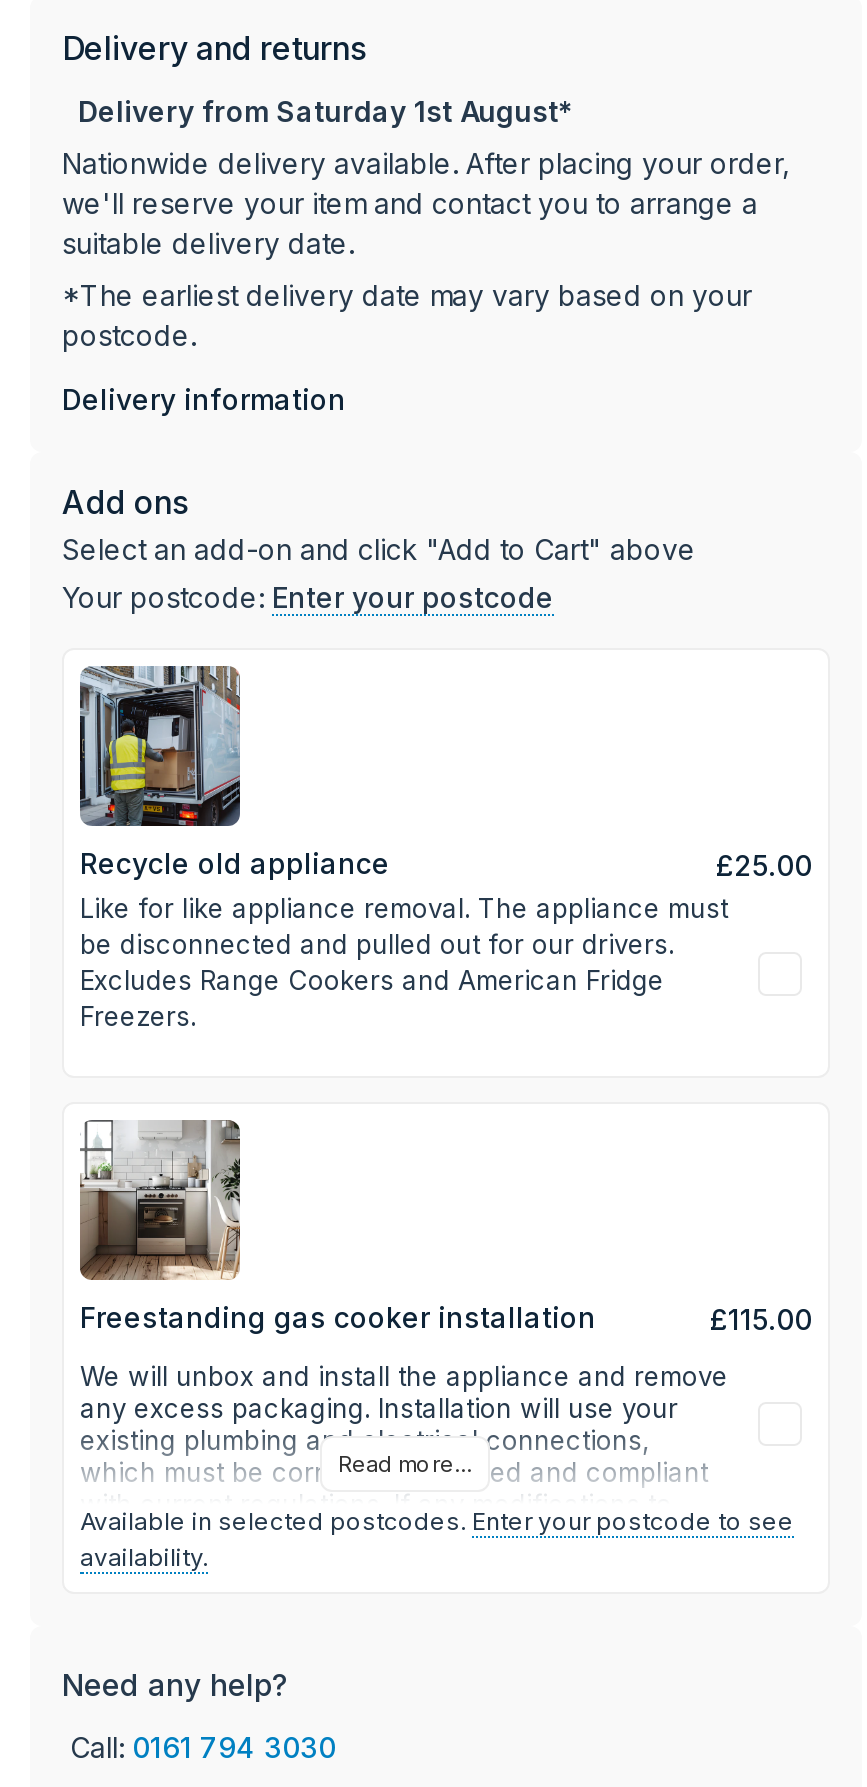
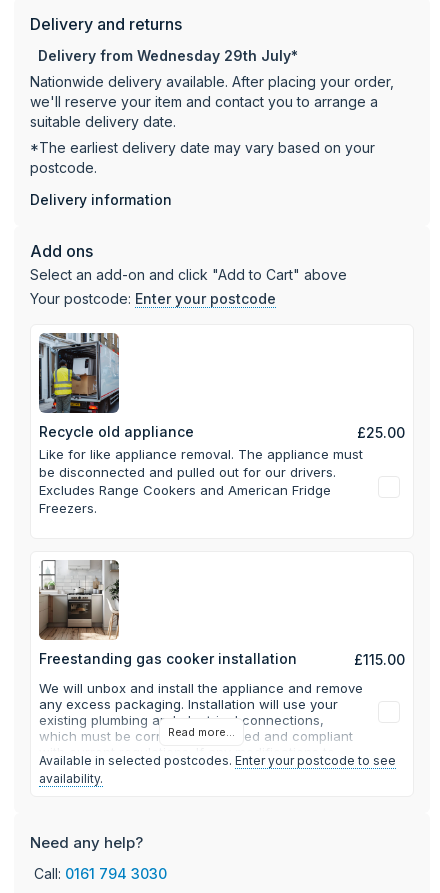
[78,93,572,127] Delivery from Saturday 1st August* -> [38,47,298,64] Delivery from Wednesday 29th July*

